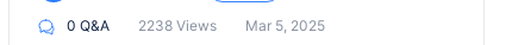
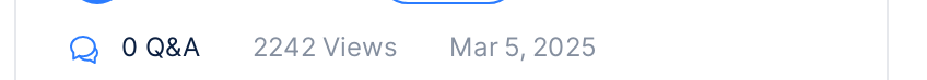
[67,17,325,34] 0 Q&A 2238 Views Mar 5, 2025 -> [121,30,596,63] 0 Q&A 2242 Views Mar 5, 2025

